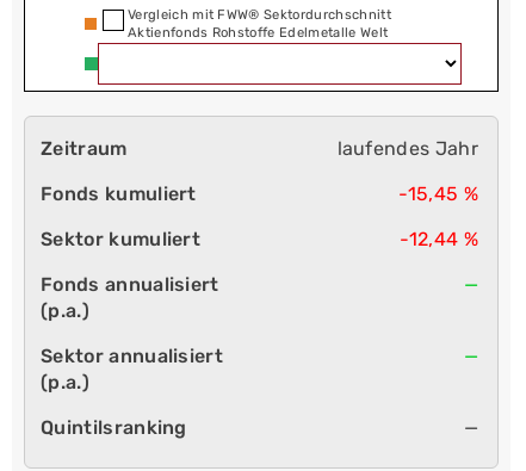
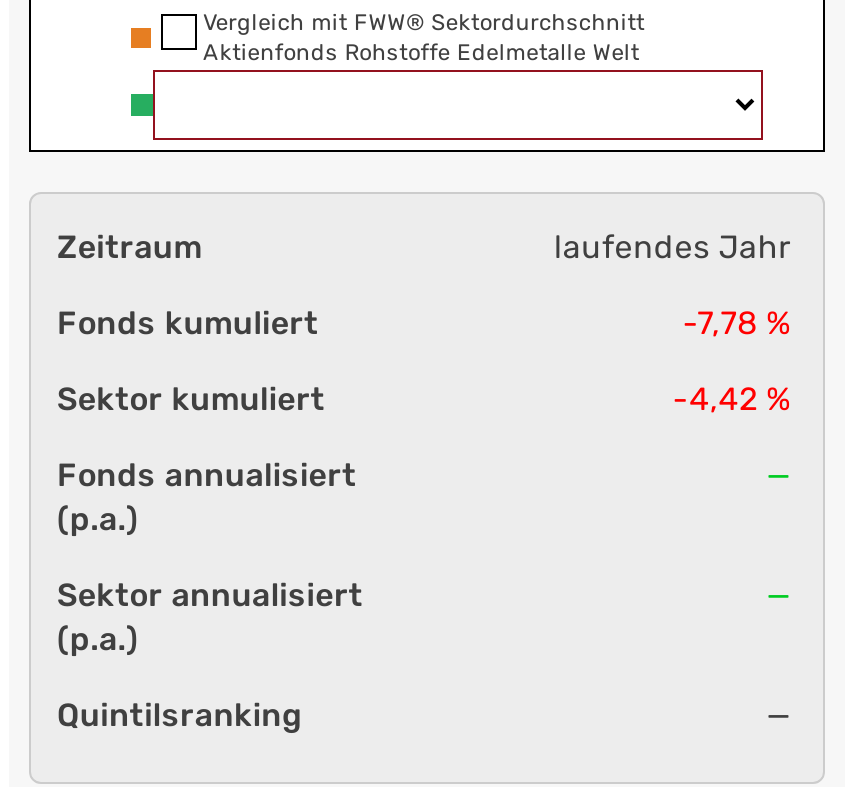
[399,182,478,205] -15,45 % -> [683,303,791,341] -7,78 %
[400,227,478,250] -12,44 % -> [673,379,791,417] -4,42 %

